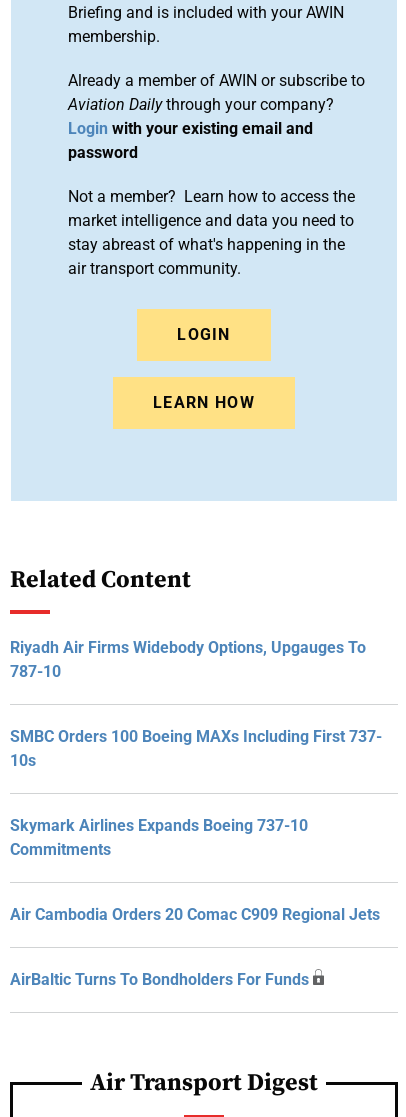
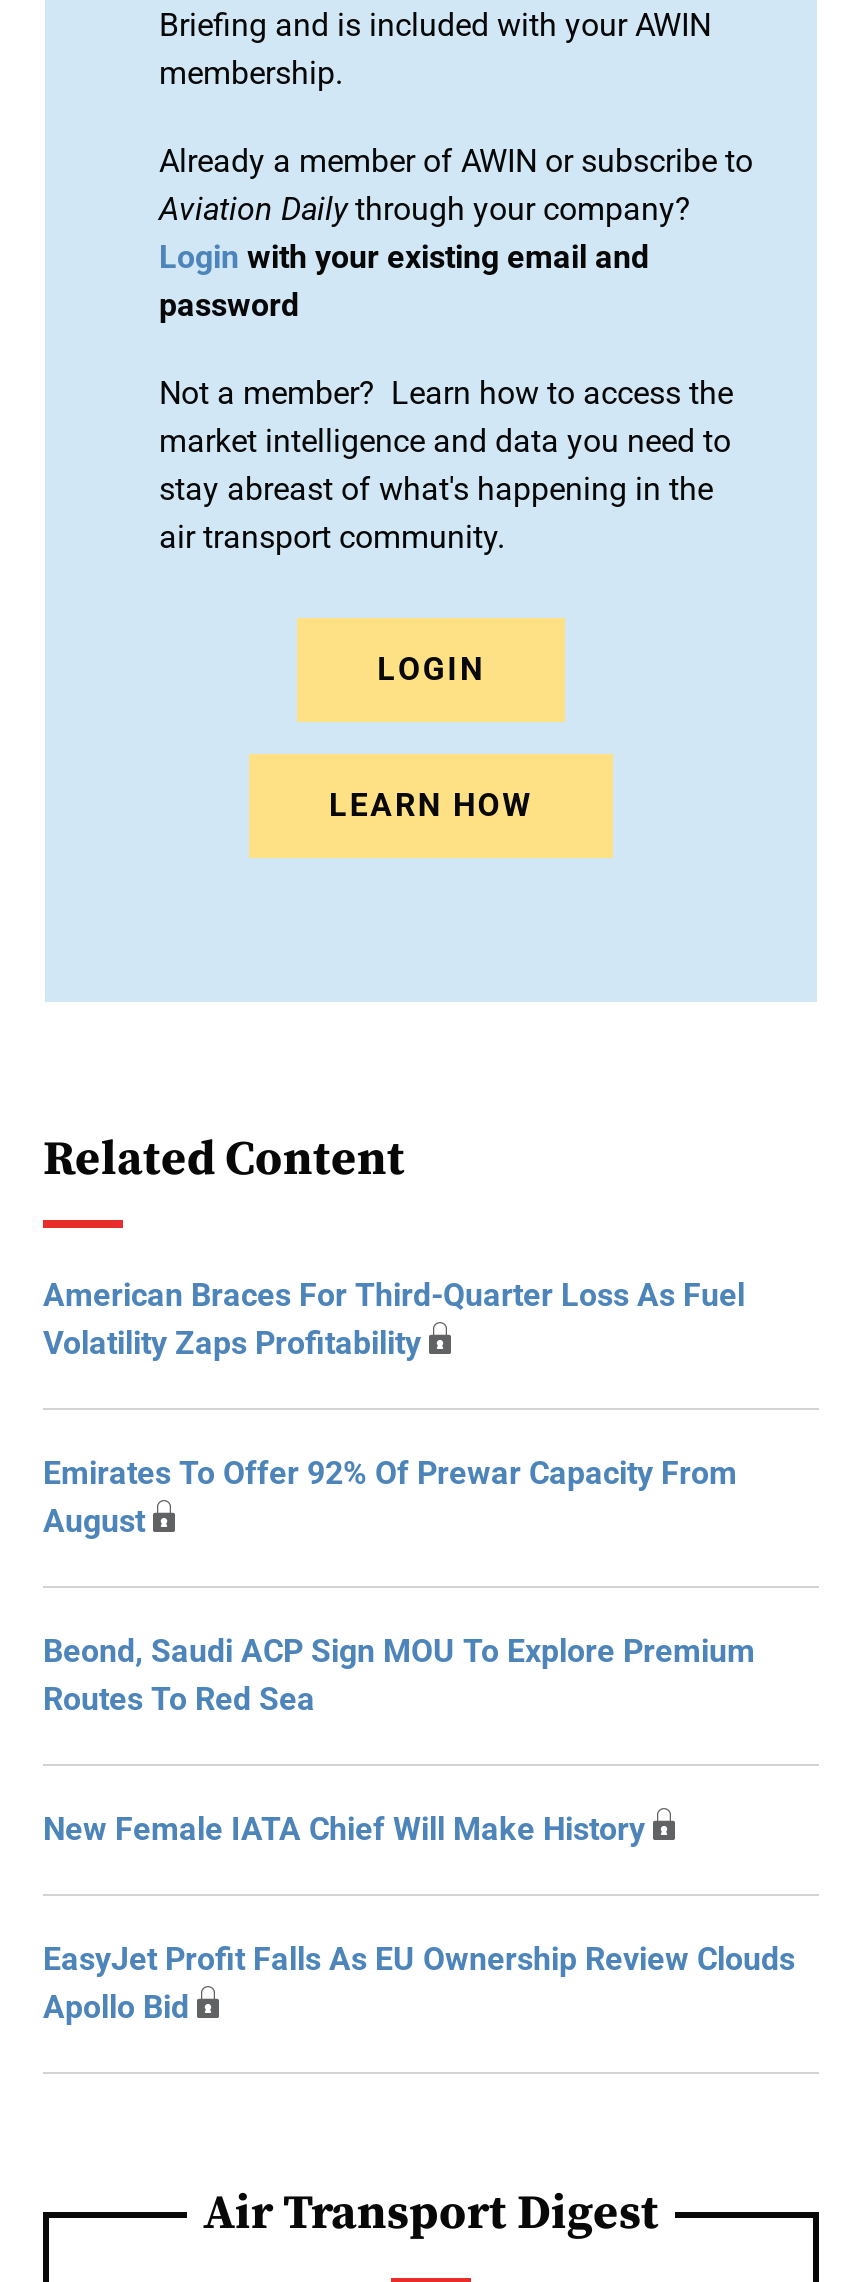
[10,638,366,681] Riyadh Air Firms Widebody Options, Upgauges To | 787-10 -> [43,1276,745,1362] American Braces For Third-Quarter Loss As Fuel | Volatility Zaps Profitability
[10,727,382,770] SMBC Orders 100 Boeing MAXs Including First 737- | 10s -> [43,1454,737,1540] Emirates To Offer 92% Of Prewar Capacity From | August
[10,816,308,859] Skymark Airlines Expands Boeing 737-10 | Commitments -> [43,1632,755,1718] Beond, Saudi ACP Sign MOU To Explore Premium | Routes To Red Sea
[10,905,380,924] Air Cambodia Orders 20 Comac C909 Regional Jets -> [43,1810,645,1848] New Female IATA Chief Will Make History
[10,970,309,989] AirBaltic Turns To Bondholders For Funds -> [43,1940,795,2026] EasyJet Profit Falls As EU Ownership Review Clouds | Apollo Bid

